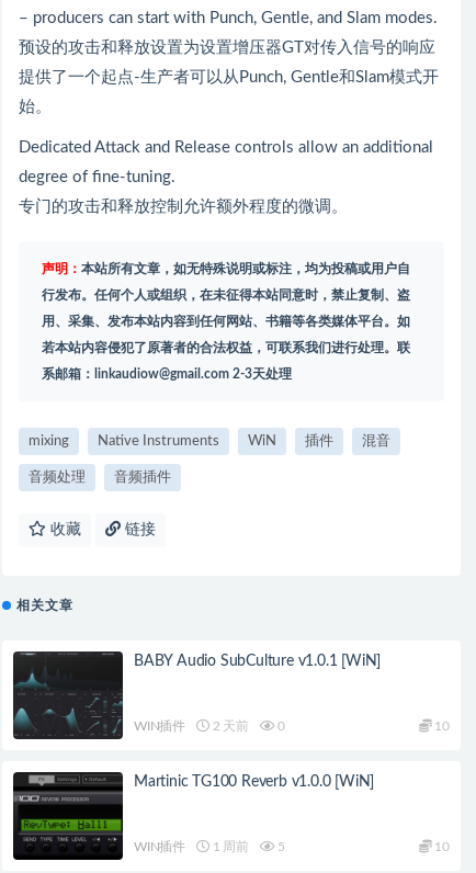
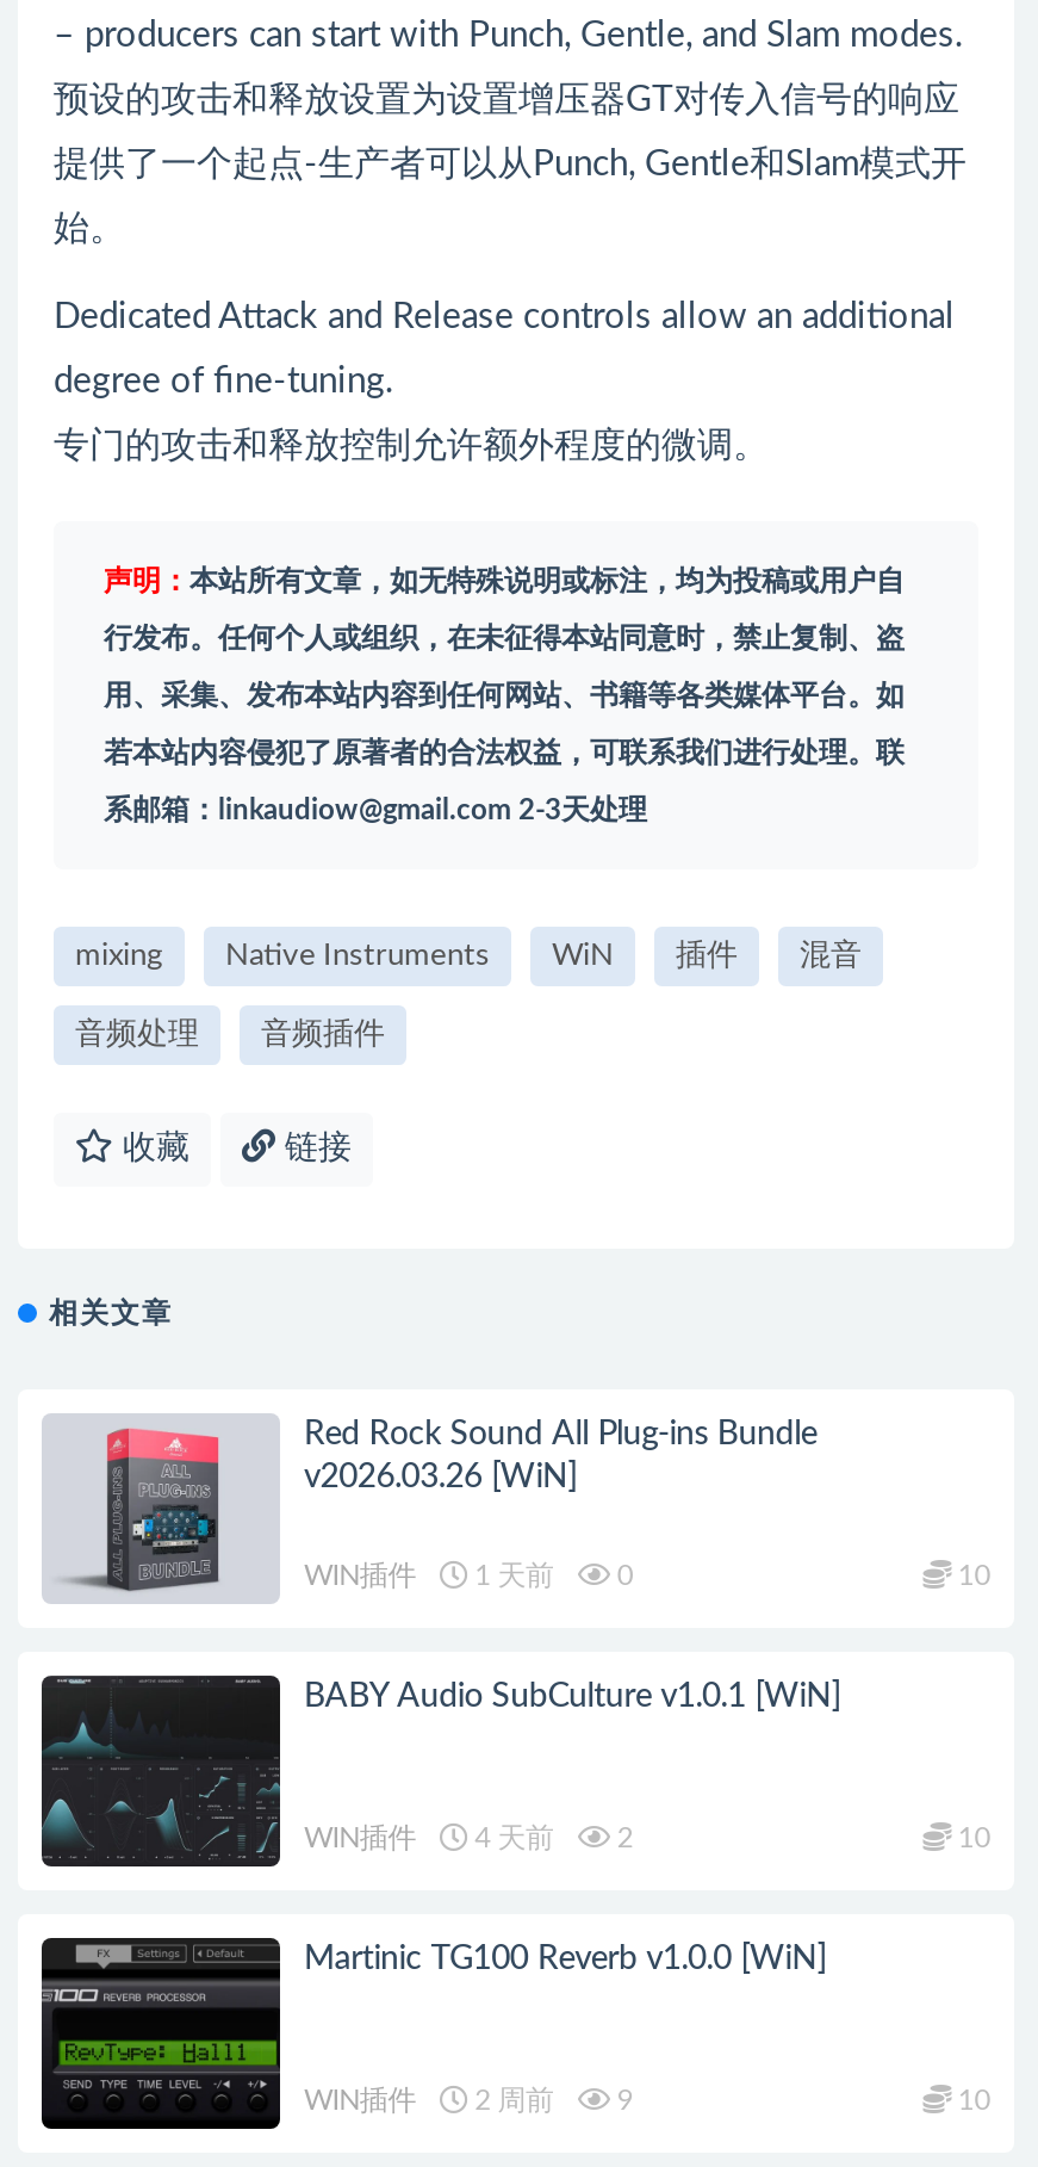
none -> [42,1413,990,1599] [image] | Red Rock Sound All Plug-ins Bundle | v2026.03.26 [WiN] | WIN插件 | 1 天前 | 0 | 10
[209,720,249,733] 2 天前 -> [468,1824,554,1852] 4 天前
[275,720,285,733] 0 -> [610,1824,633,1852] 2
[209,840,249,853] 1 周前 -> [468,2086,554,2115] 2 周前
[275,840,285,853] 5 -> [610,2086,633,2115] 9

